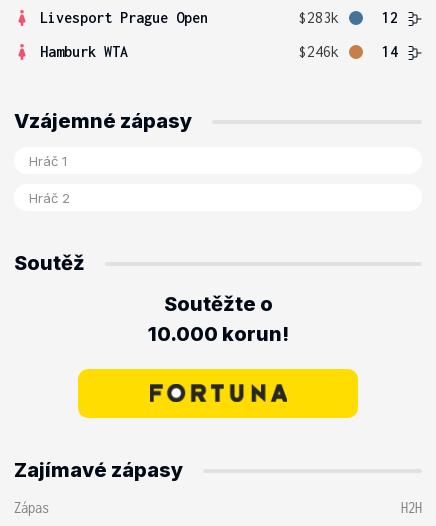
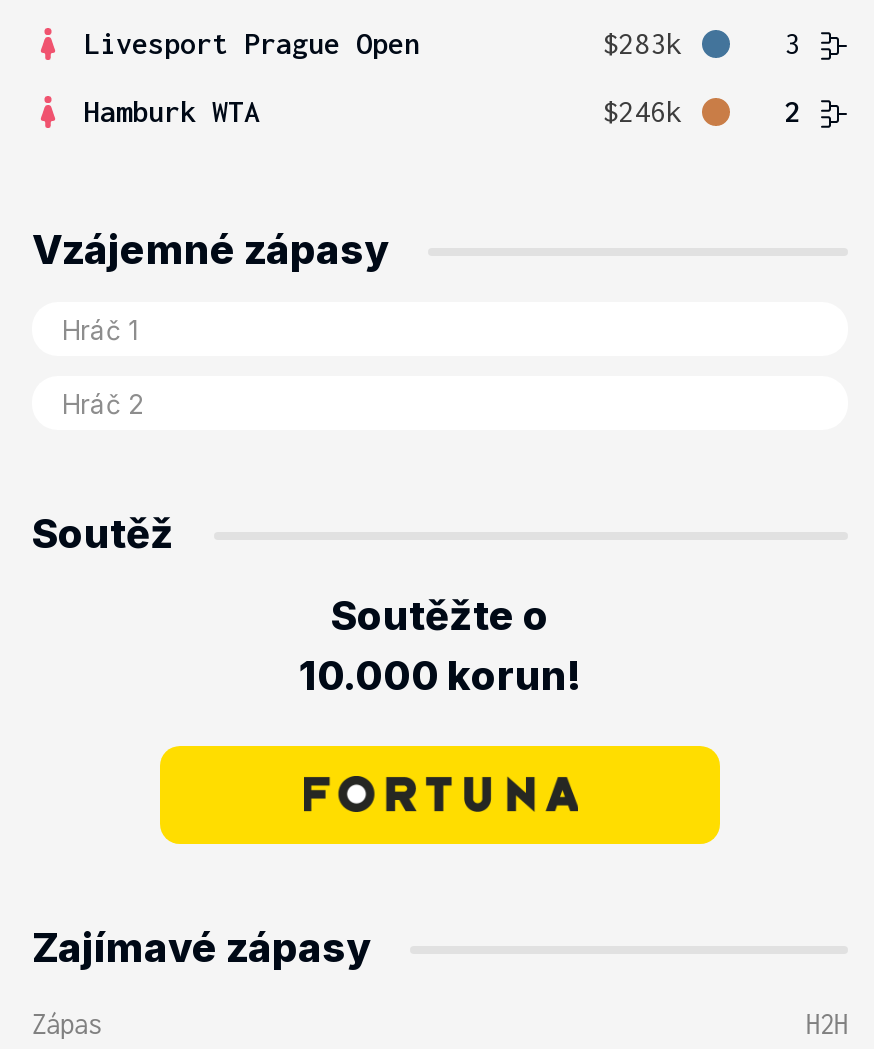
[382,9,398,26] 12 -> [784,26,800,60] 3
[382,43,398,60] 14 -> [784,94,800,128] 2

